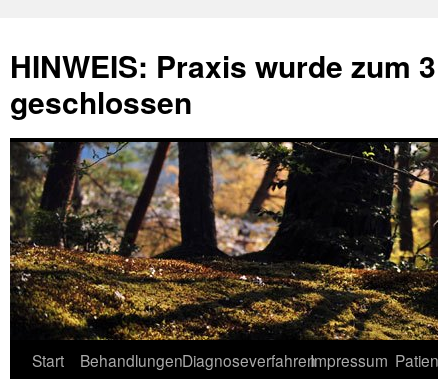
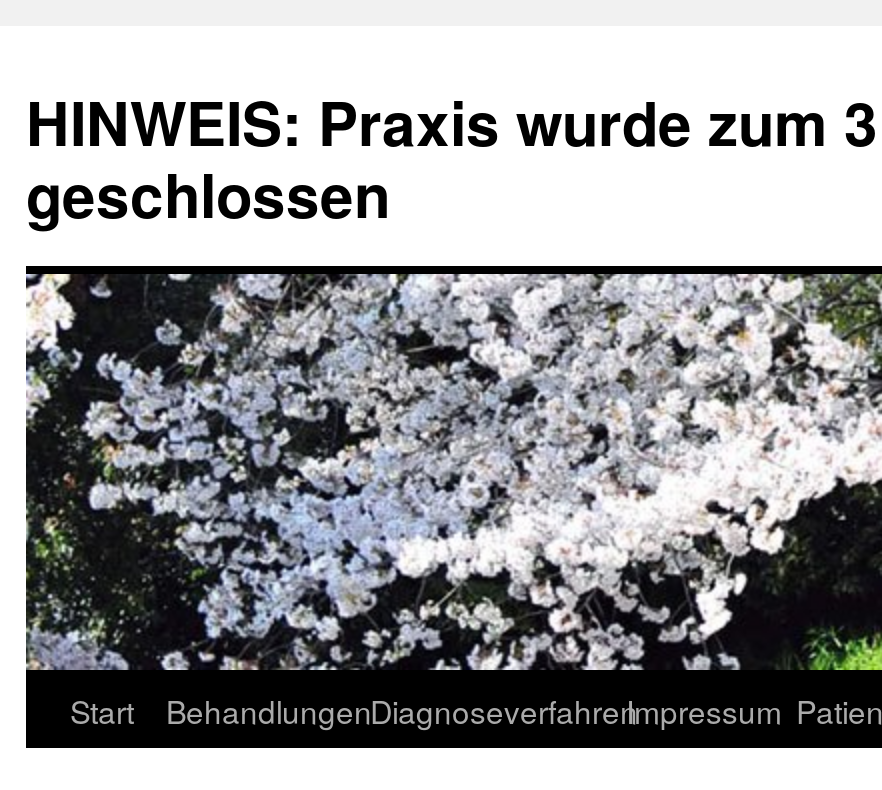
[9,141,435,341] [image] -> [24,272,876,672] [image]

